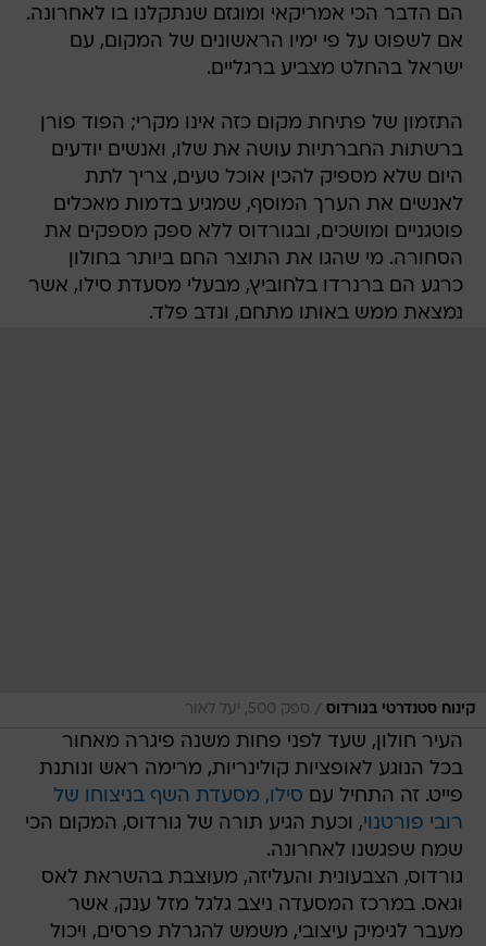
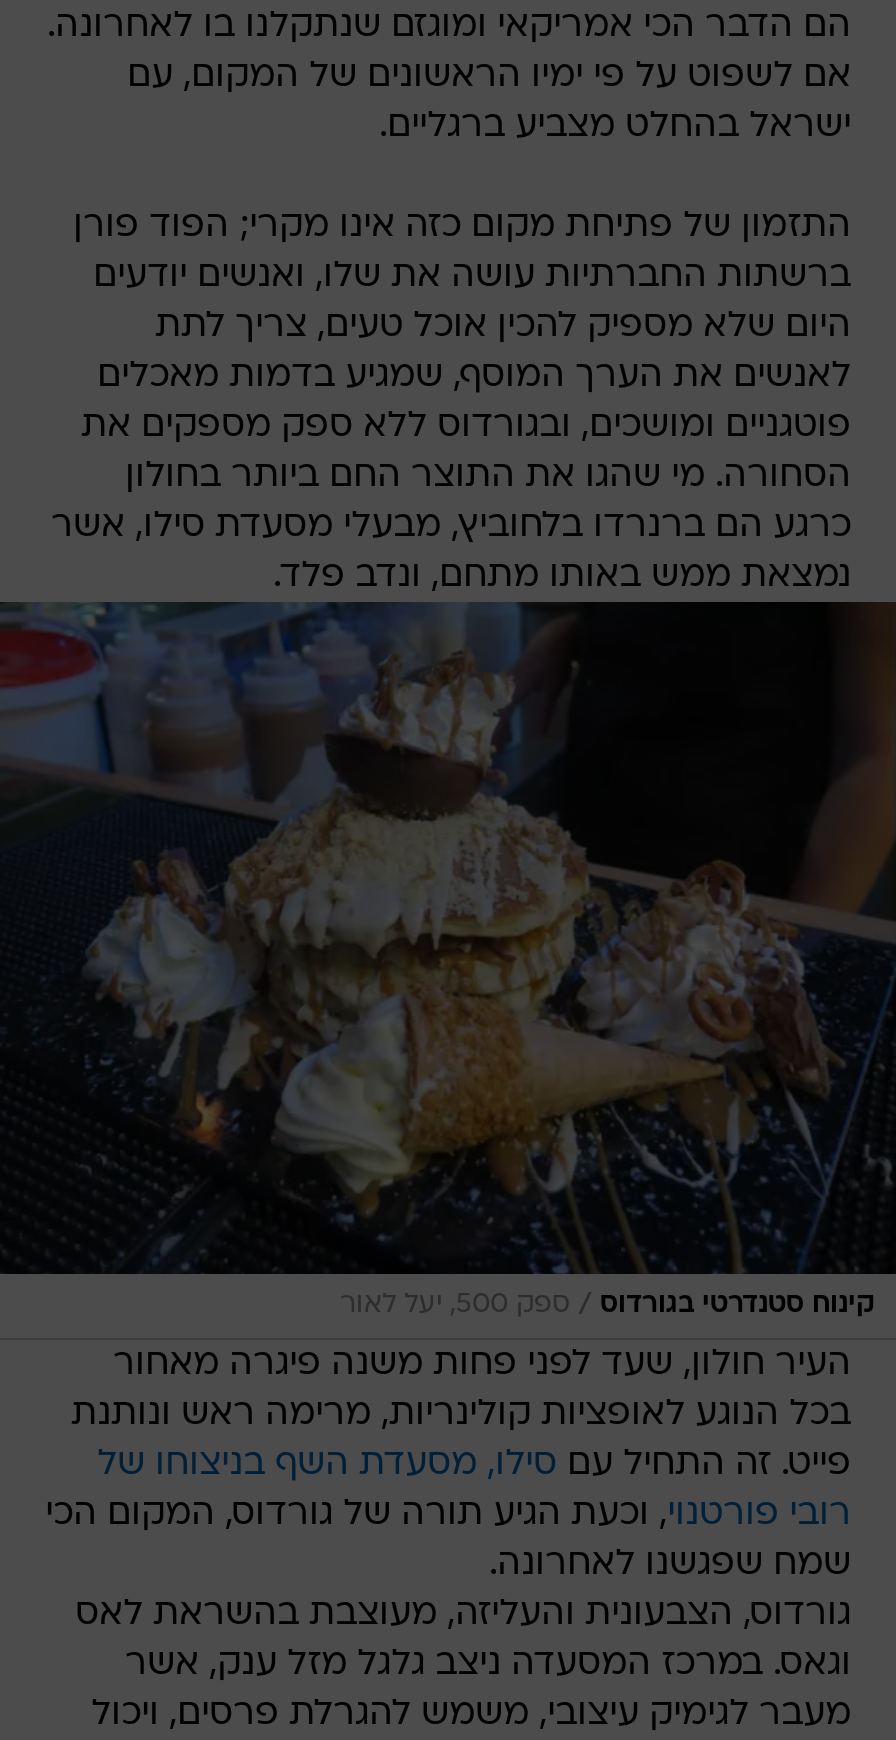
none -> [6,600,890,1276] [image]

